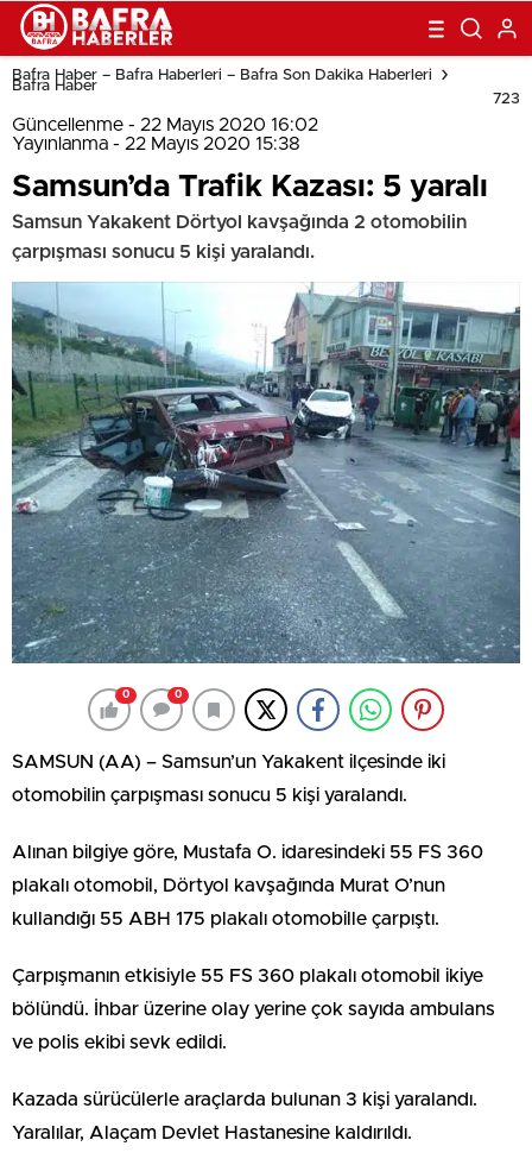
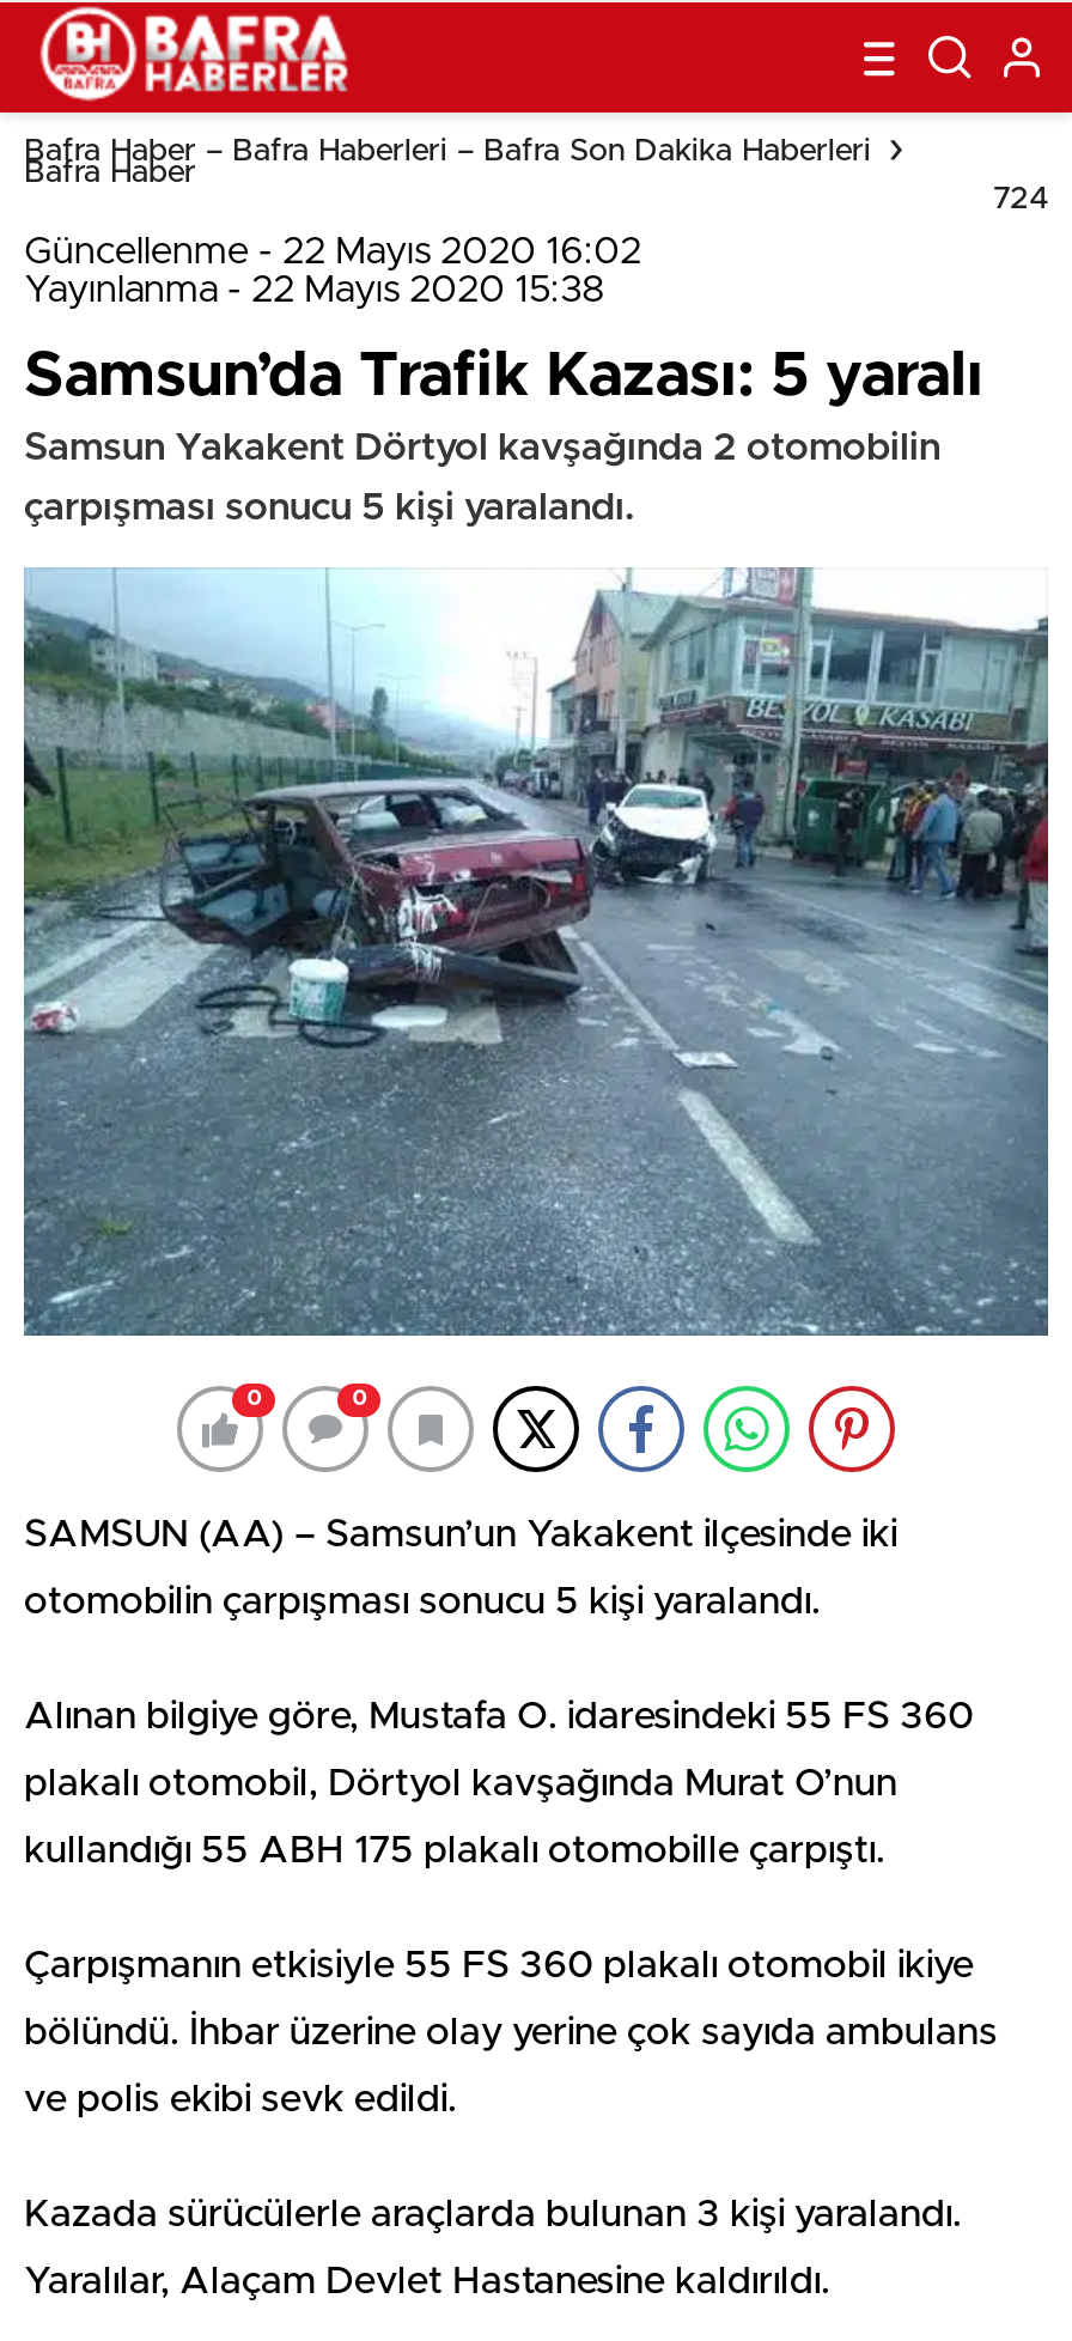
[493,92,520,107] 723 -> [993,184,1048,215] 724

